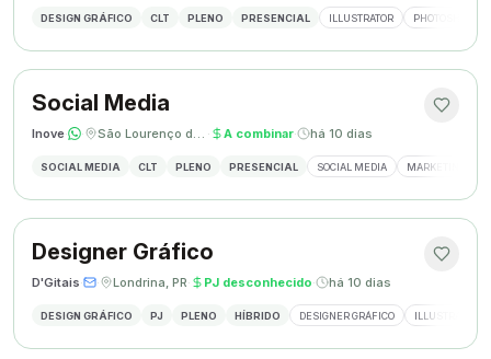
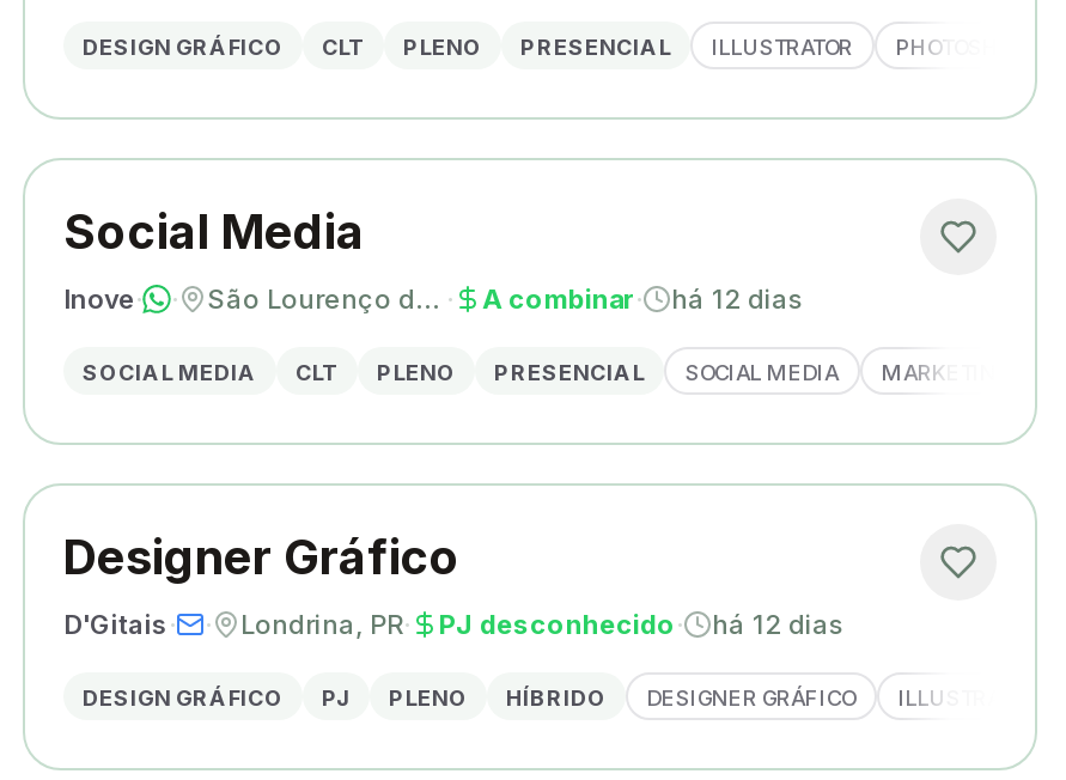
[310,126,373,141] há 10 dias -> [671,282,805,316] há 12 dias
[329,275,391,290] há 10 dias -> [712,608,846,641] há 12 dias

